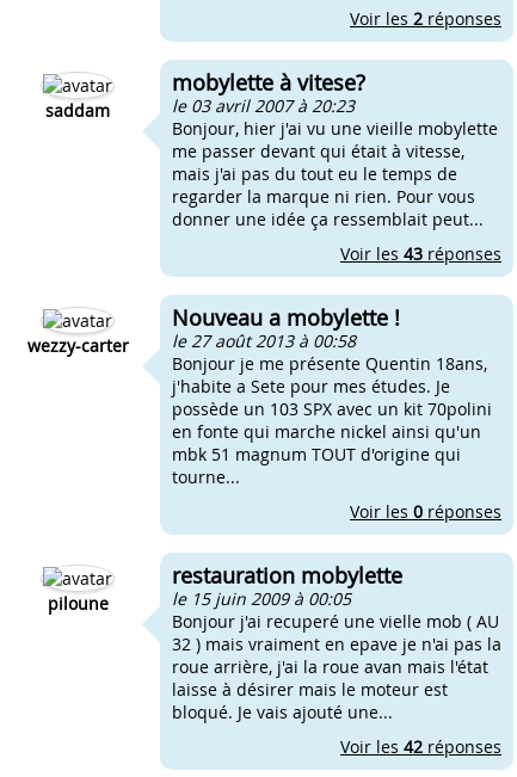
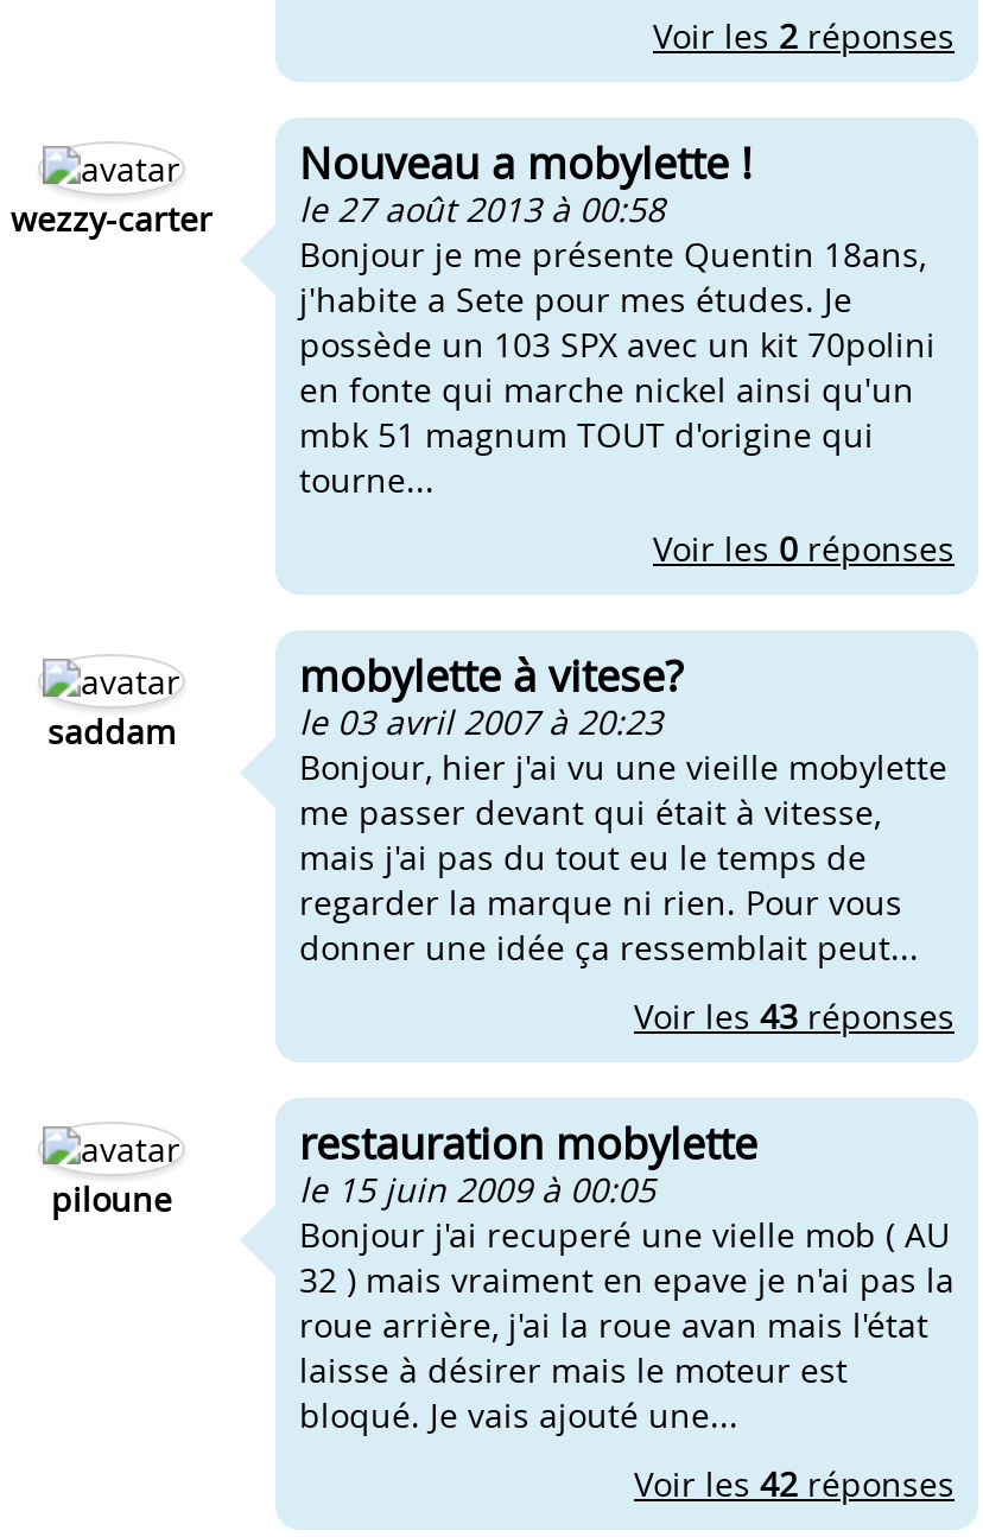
moved [172,68,501,265] -> [299,647,955,1039]: mobylette à vitese? | le 03 avril 2007 à 20:23 | Bonjour, hier j'ai vu une vieille mobylette | me passer devant qui était à vitesse, | mais j'ai pas du tout eu le temps de | regarder la marque ni rien. Pour vous | donner une idée ça ressemblait peut... | Voir les 43 réponses
moved [45,99,110,122] -> [47,709,176,754]: saddam
moved [27,303,501,523] -> [11,134,955,571]: wezzy-carter | Nouveau a mobylette ! | le 27 août 2013 à 00:58 | ... | tourne... | Voir les 0 réponses

